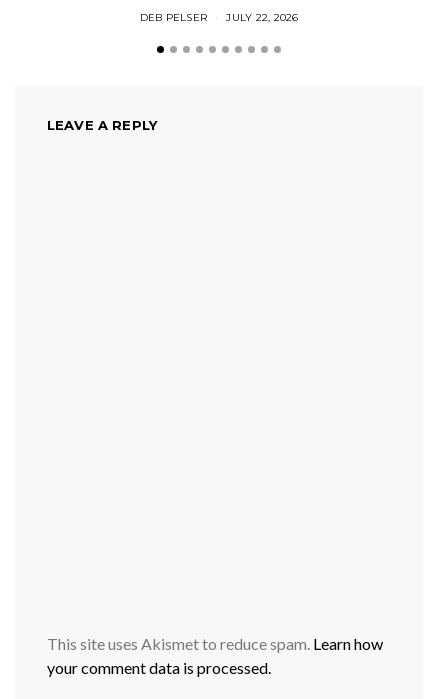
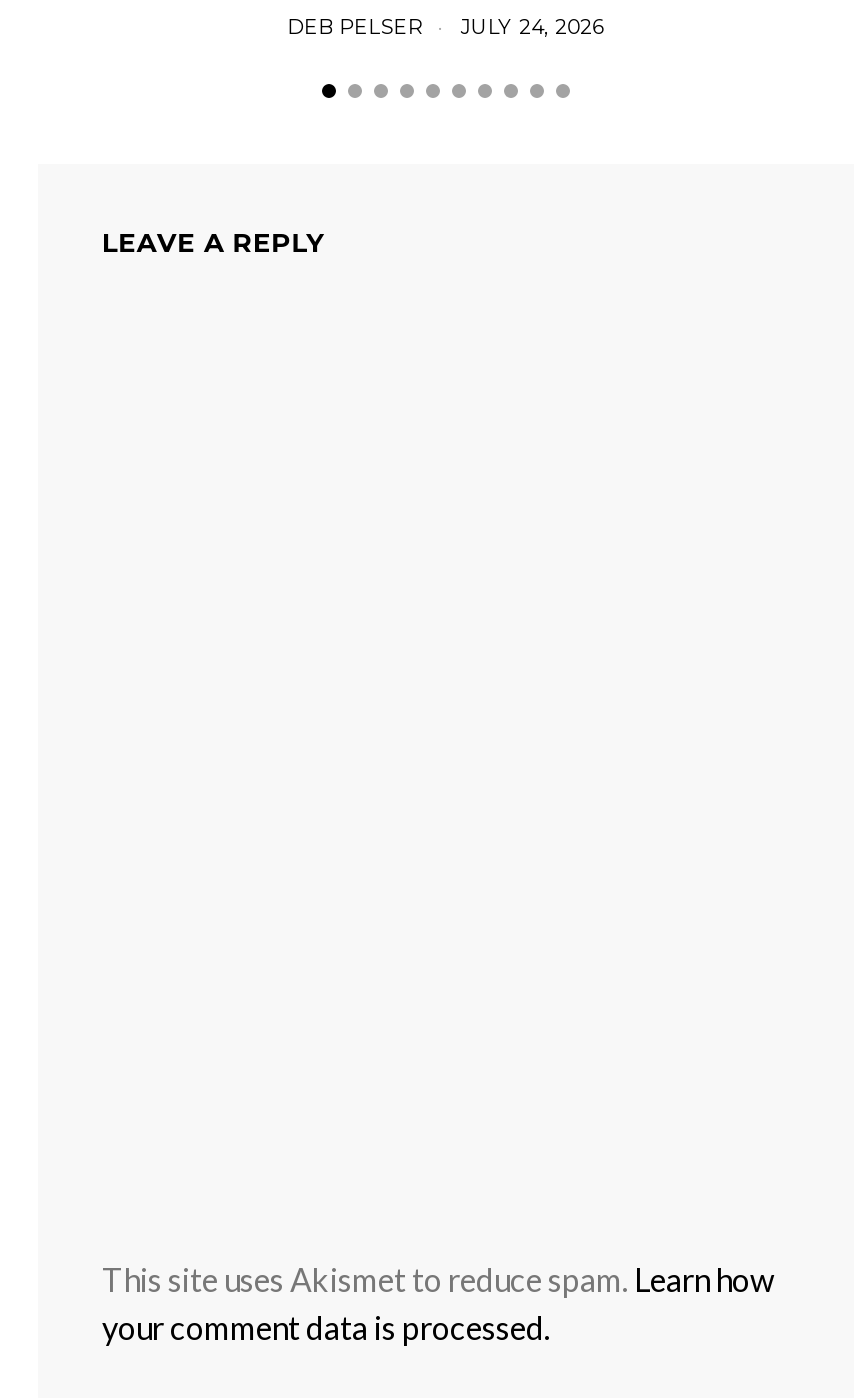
[139,11,298,24] DEB PELSER JULY 22, 2026 -> [287,14,605,40] DEB PELSER JULY 24, 2026

